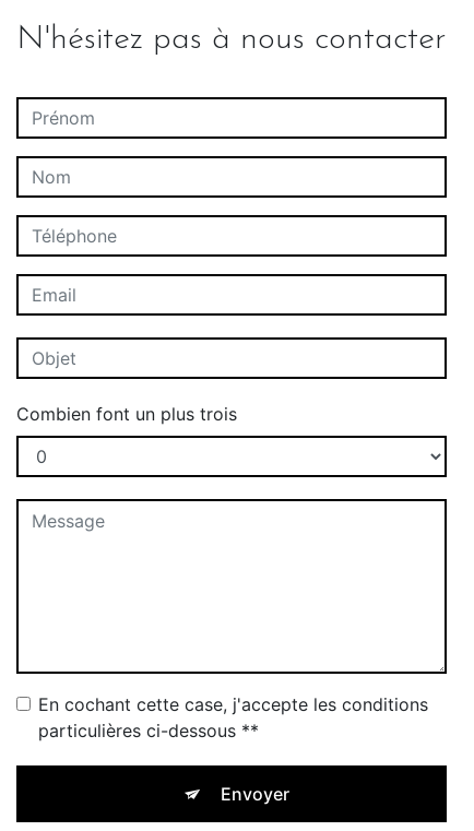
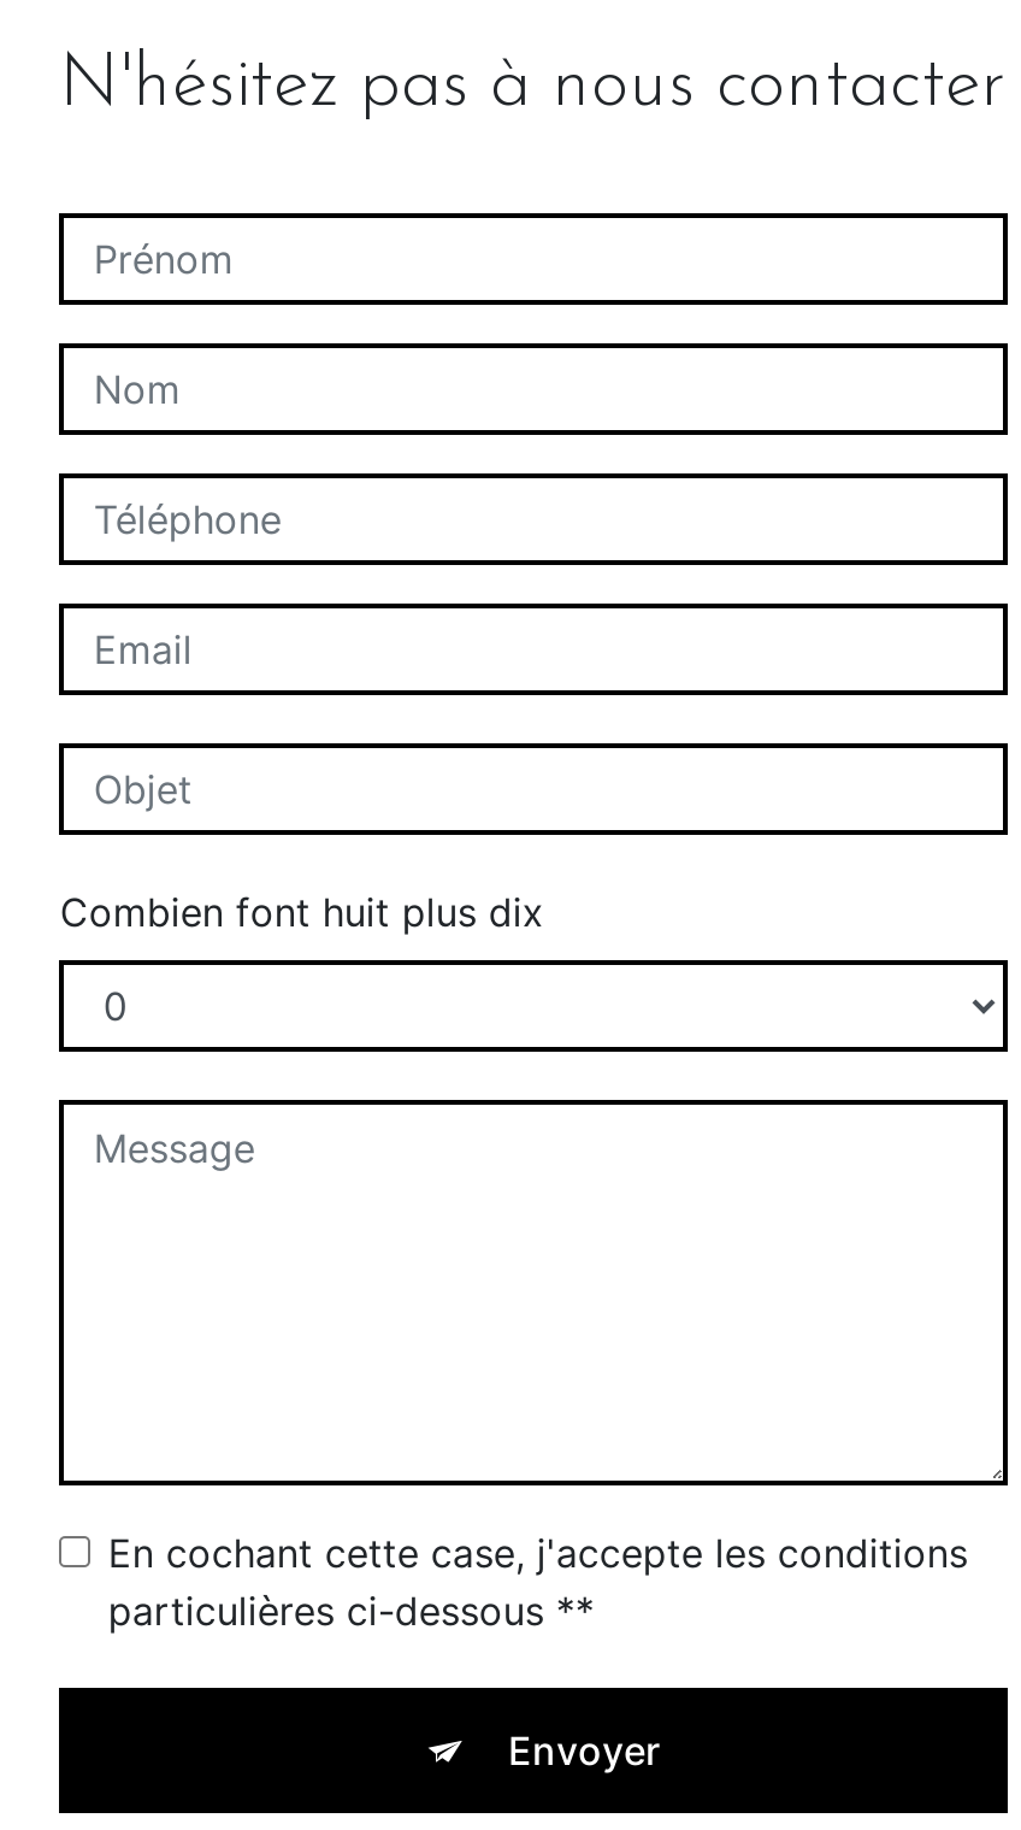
[17,403,237,425] Combien font un plus trois -> [60,888,544,937] Combien font huit plus dix

